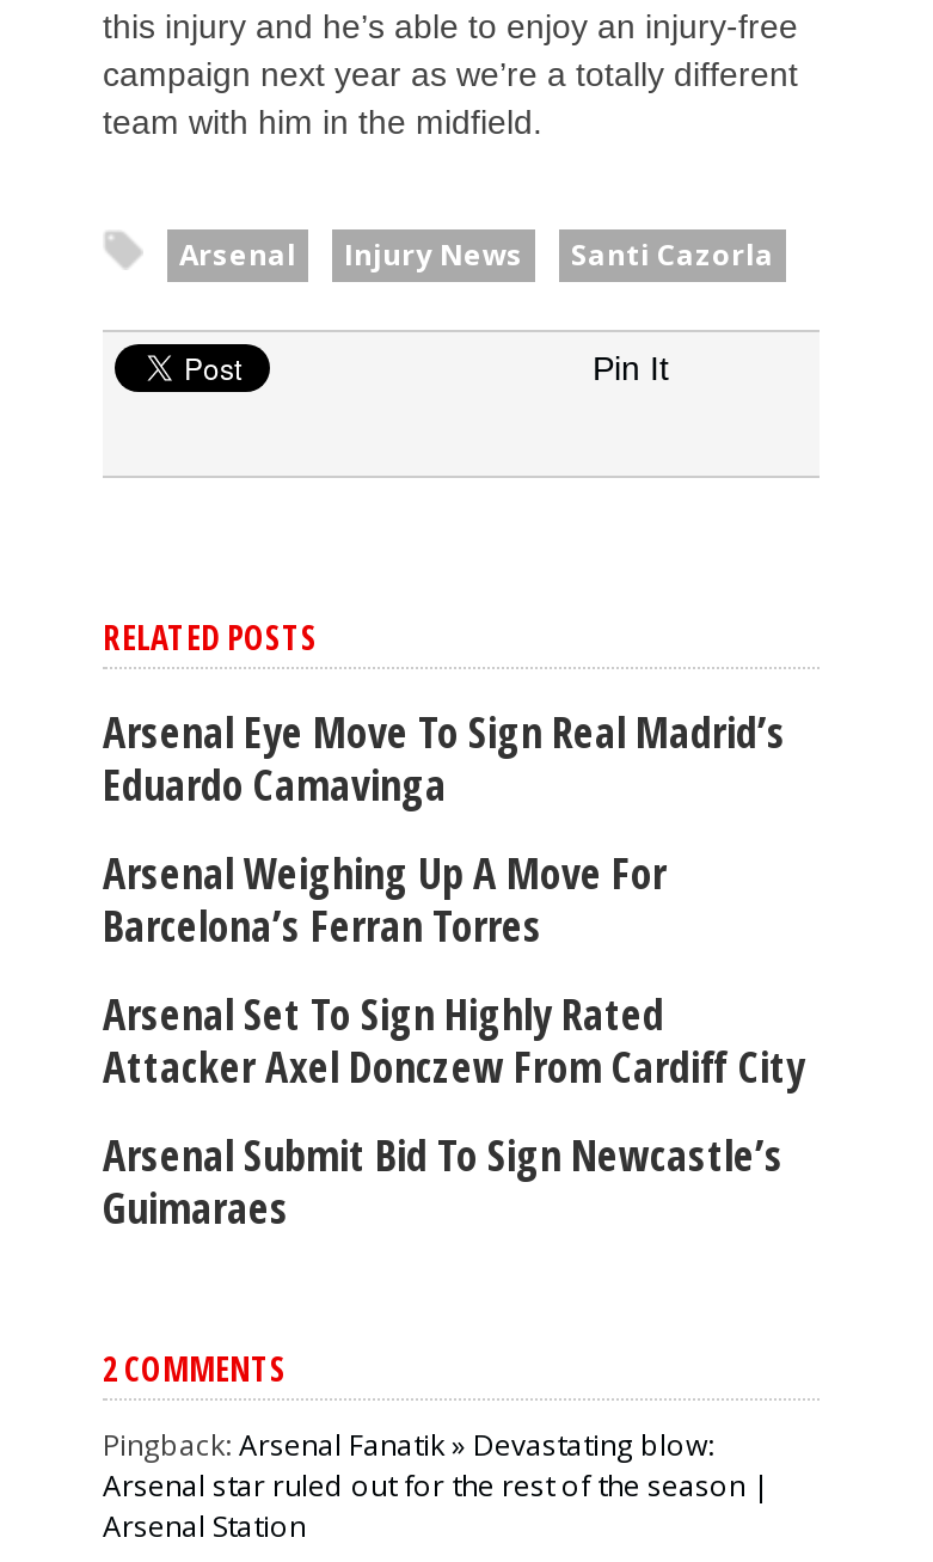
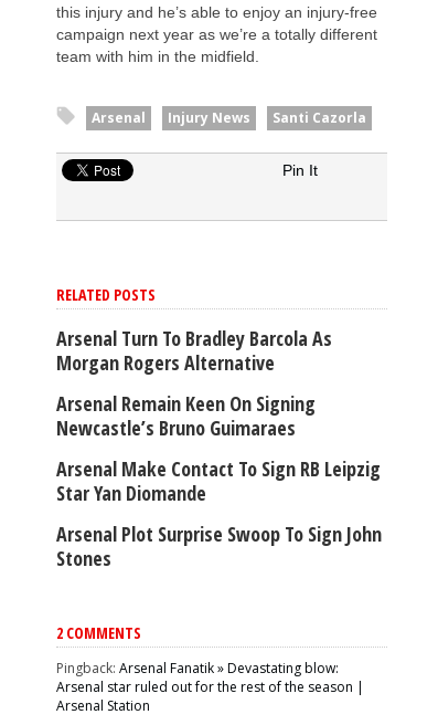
[103,703,786,813] Arsenal Eye Move To Sign Real Madrid’s | Eduardo Camavinga -> [56,325,332,376] Arsenal Turn To Bradley Barcola As | Morgan Rogers Alternative
[103,844,667,954] Arsenal Weighing Up A Move For | Barcelona’s Ferran Torres -> [56,390,316,441] Arsenal Remain Keen On Signing | Newcastle’s Bruno Guimaraes
[103,985,805,1095] Arsenal Set To Sign Highly Rated | Attacker Axel Donczew From Cardiff City -> [56,456,381,506] Arsenal Make Contact To Sign RB Leipzig | Star Yan Diomande
[103,1126,784,1236] Arsenal Submit Bid To Sign Newcastle’s | Guimaraes -> [56,521,382,572] Arsenal Plot Surprise Swoop To Sign John | Stones

